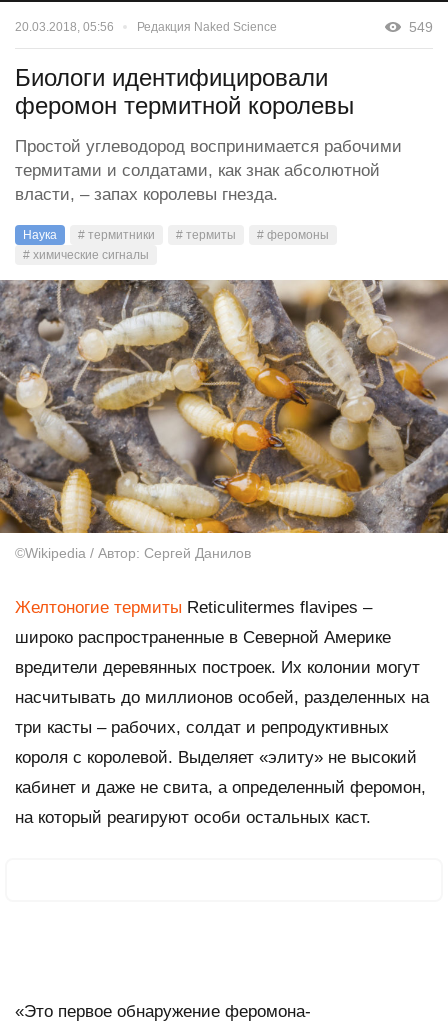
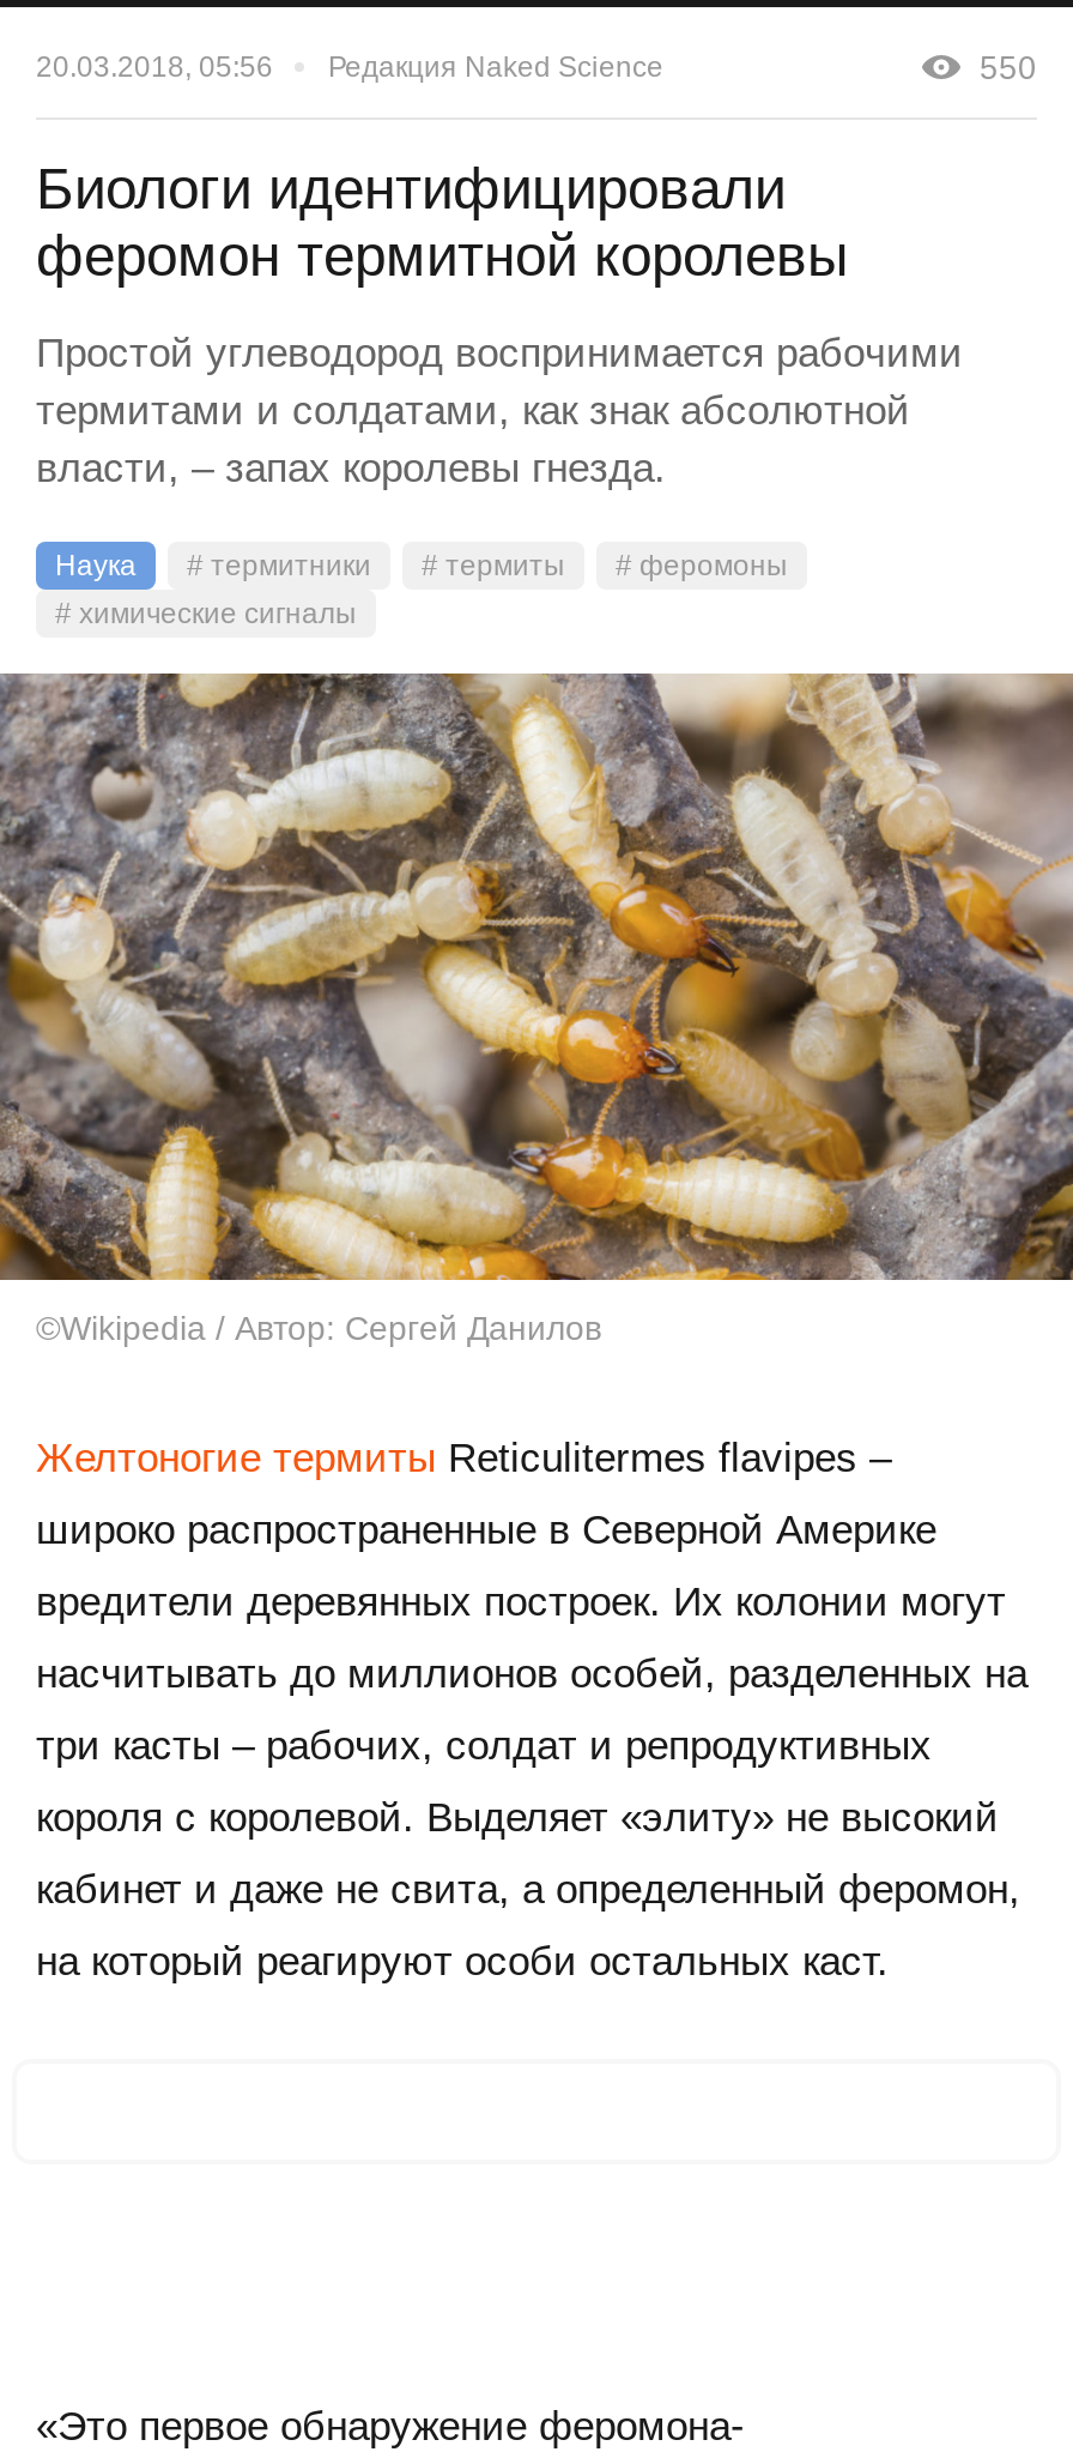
[409,19,433,34] 549 -> [980,49,1037,85] 550

